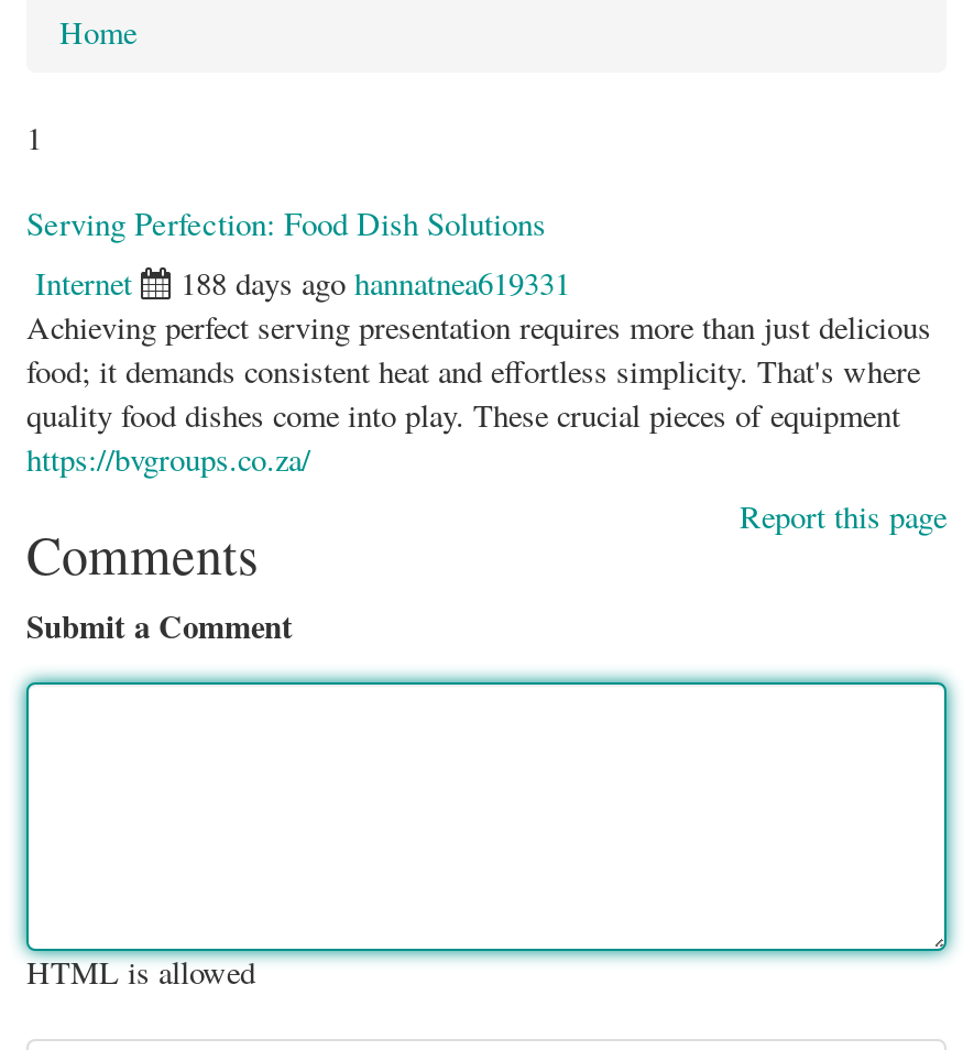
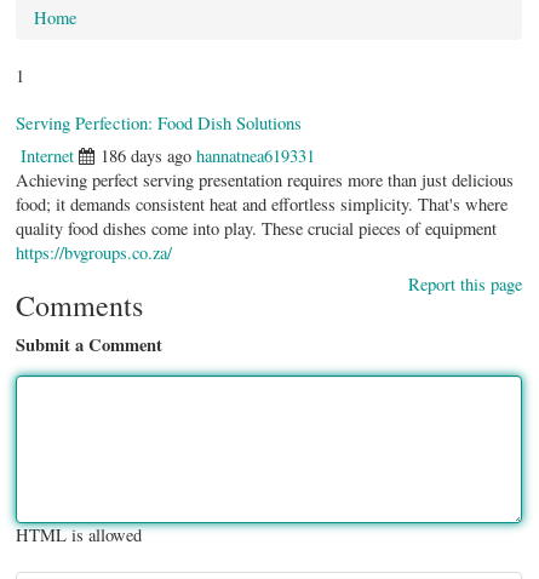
[180,262,570,304] 188 days ago hannatnea619331 -> [101,144,315,167] 186 days ago hannatnea619331

